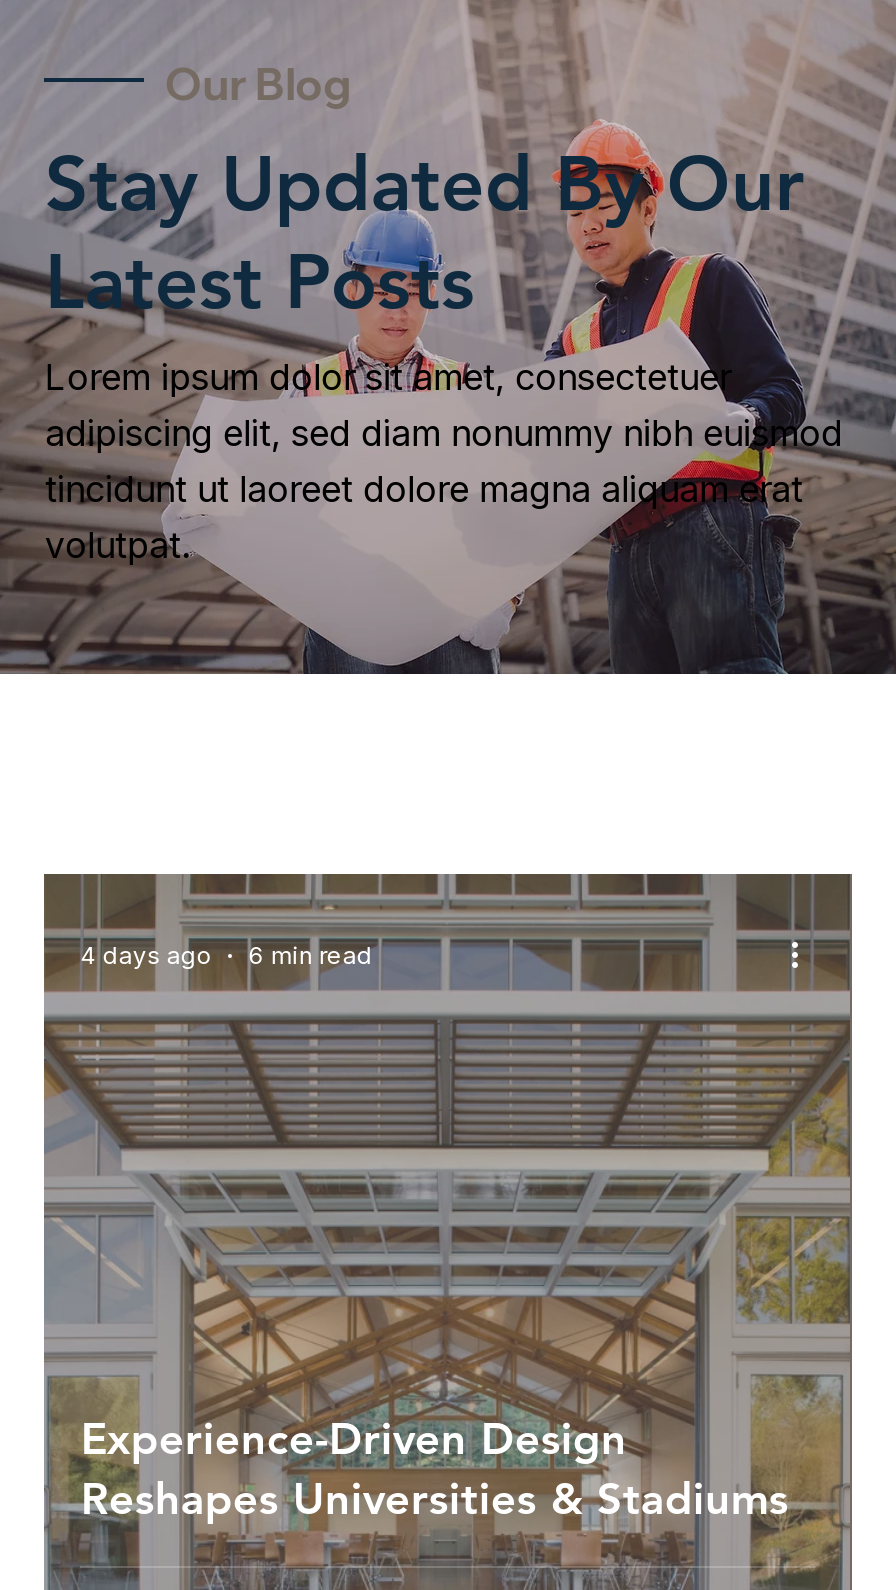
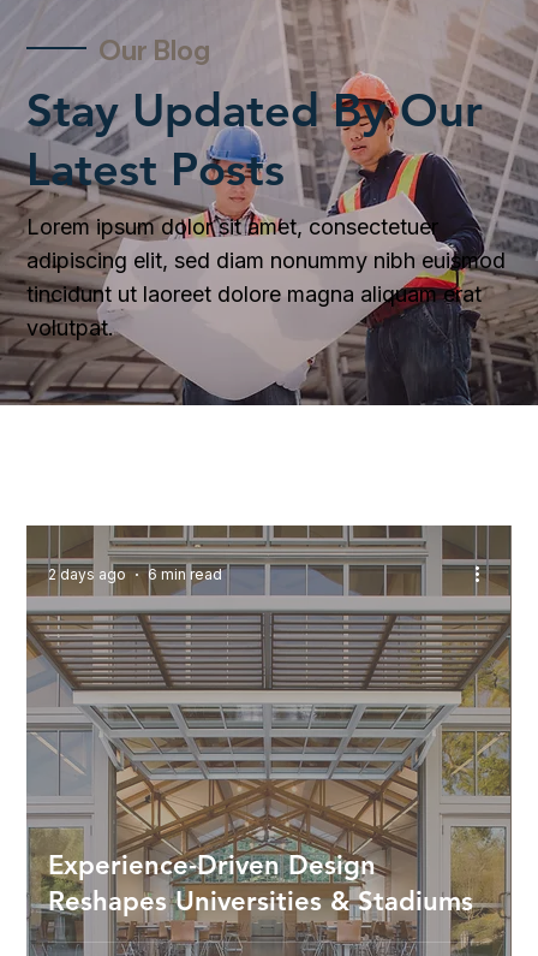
[81,940,373,970] 4 days ago 6 min read -> [49,565,223,583] 2 days ago 6 min read

